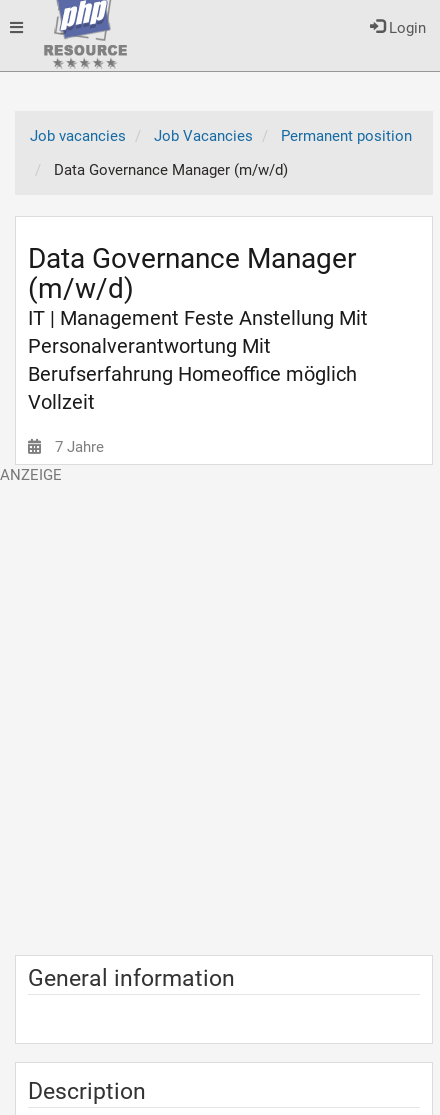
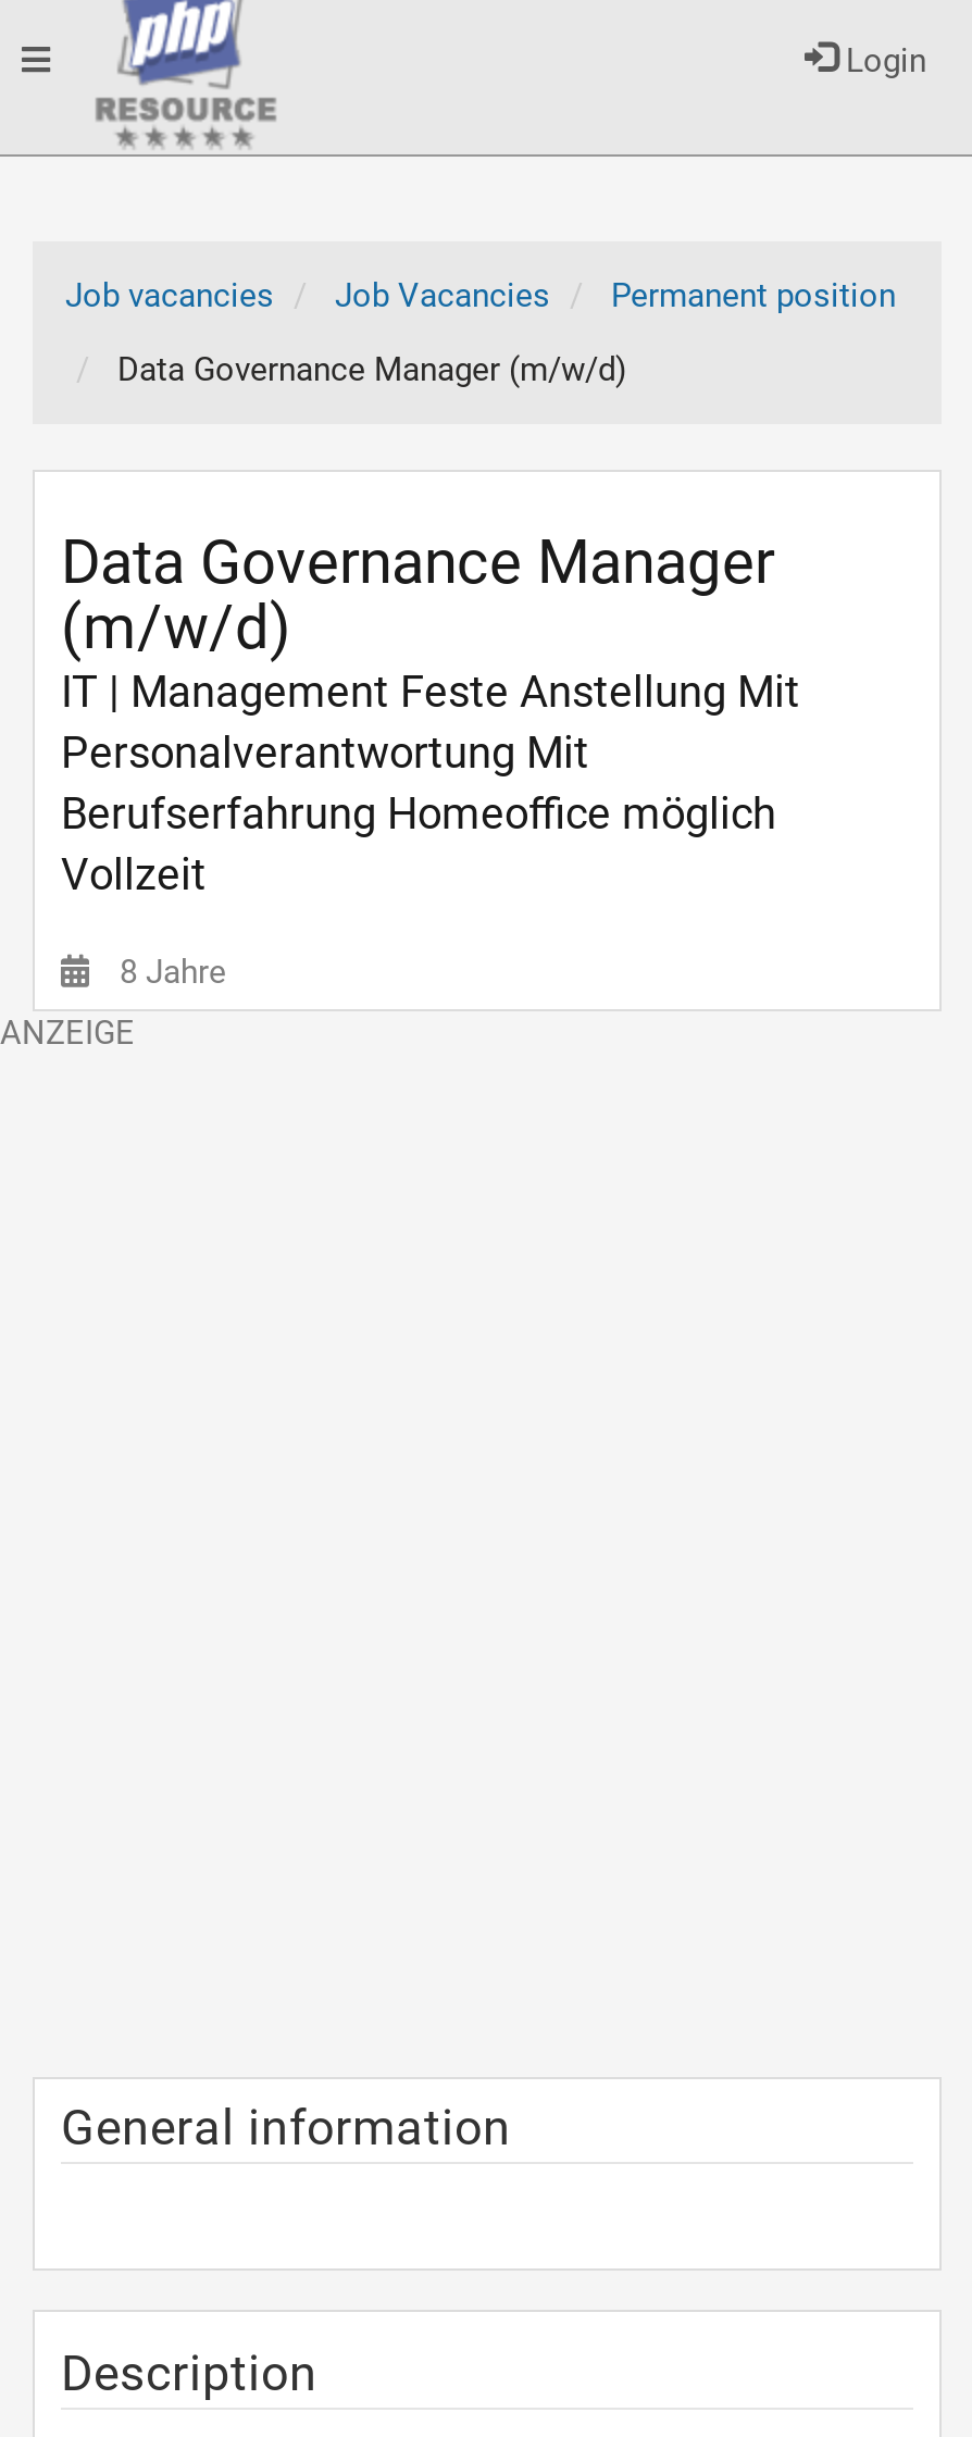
[55,438,104,456] 7 Jahre -> [120,953,226,992] 8 Jahre

